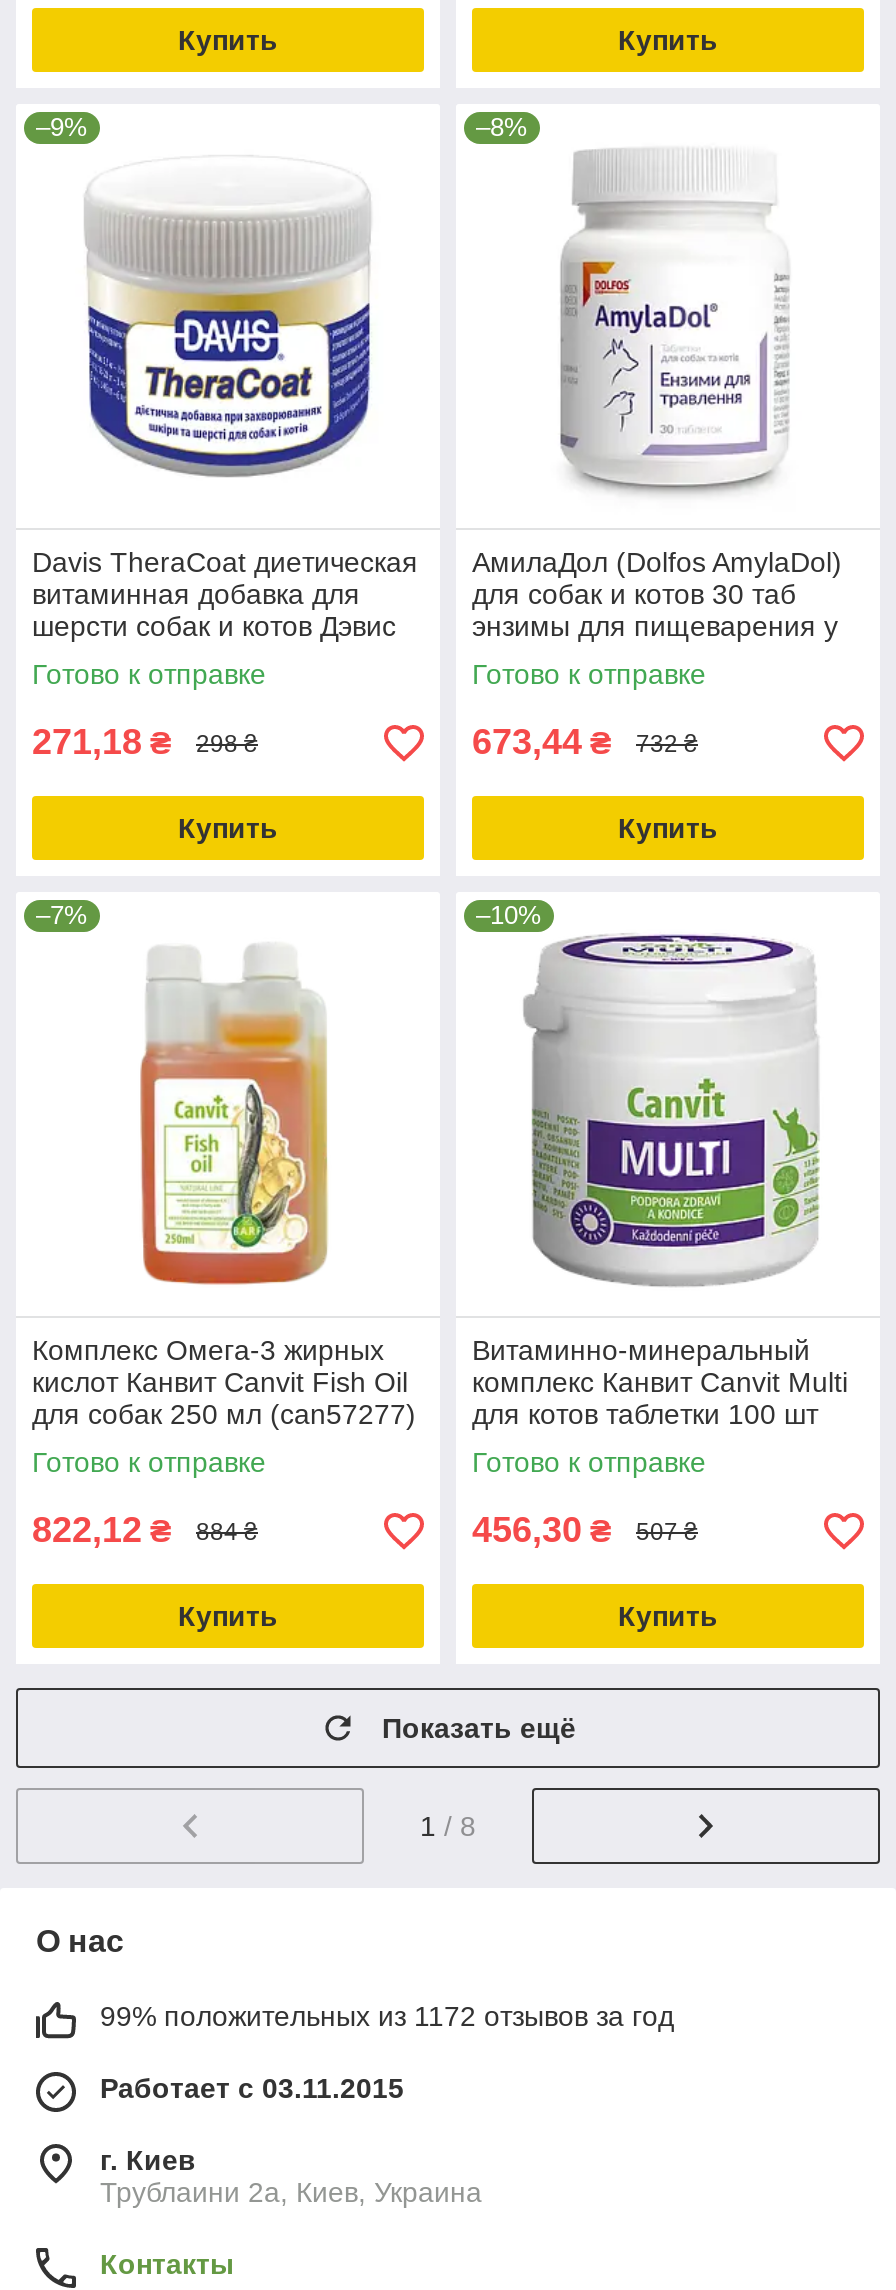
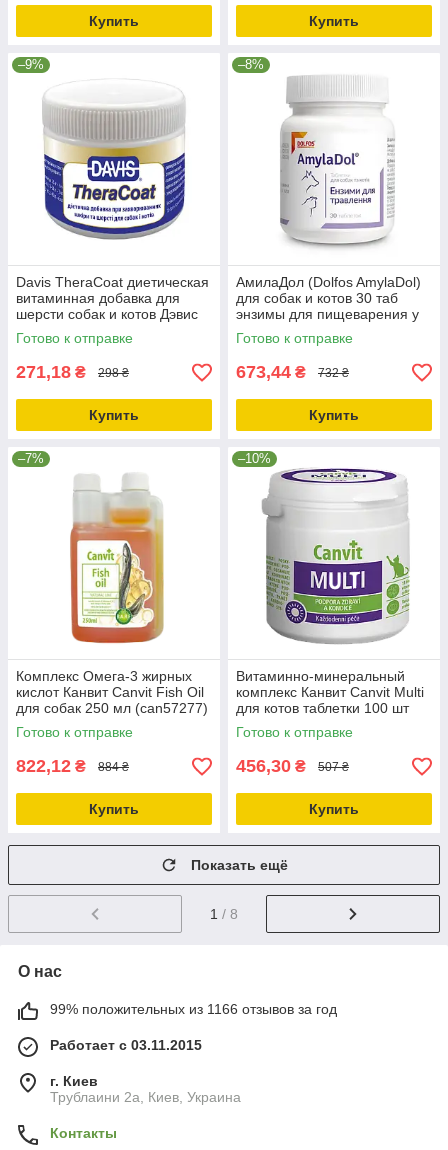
[100,2000,674,2032] 99% положительных из 1172 отзывов за год -> [50,1001,337,1017] 99% положительных из 1166 отзывов за год

